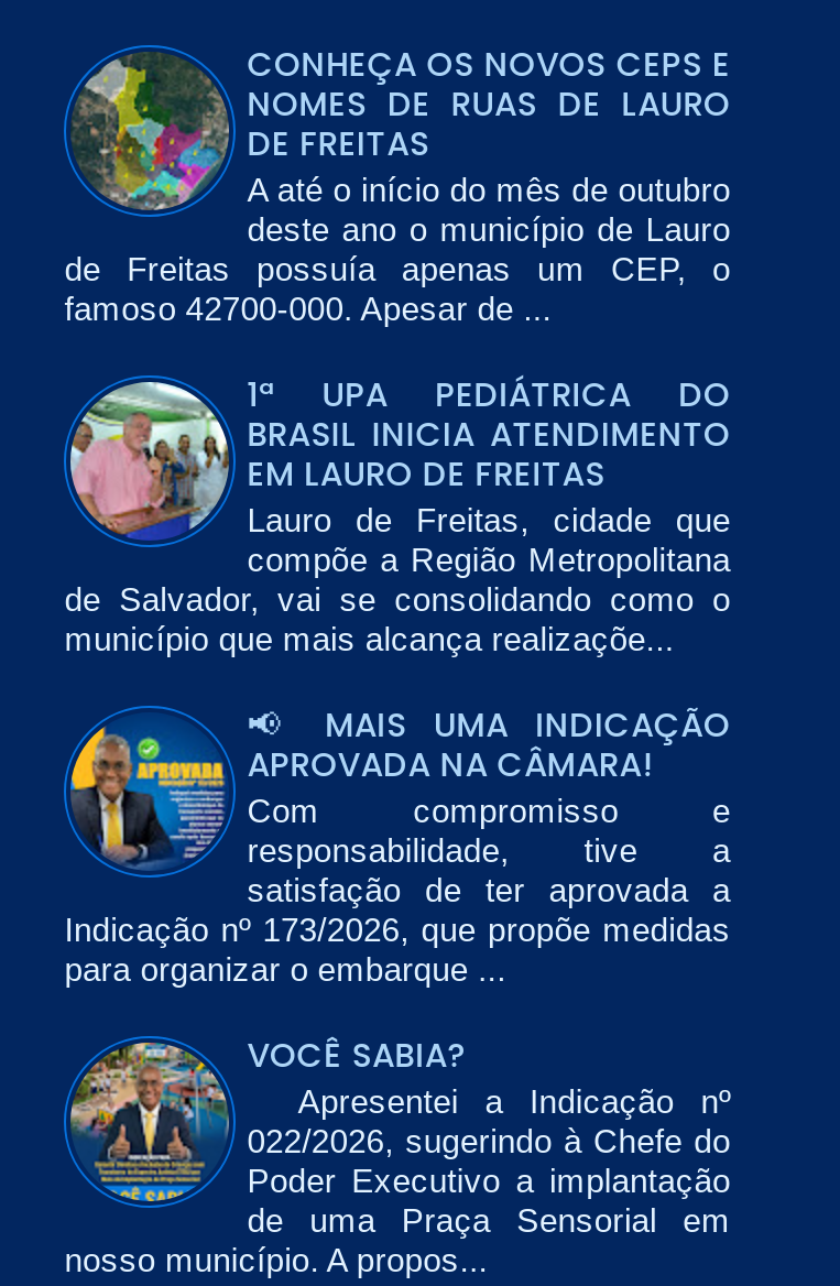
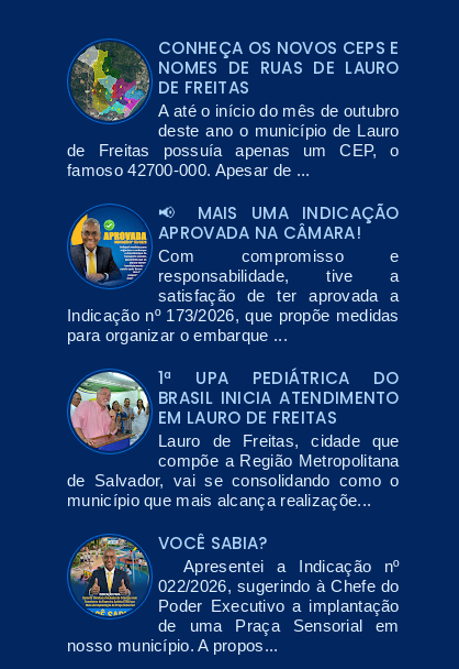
moved [64,370,731,656] -> [67,366,399,509]: [image] | 1ª UPA PEDIÁTRICA DO | BRASIL INICIA ATENDIMENTO | EM LAURO DE FREITAS | Lauro de Freitas, cidade que | compõe a Região Metropolitana | de Salvador, vai se consolidando como o | município que mais alcança realizaçõe...
moved [62,708,731,987] -> [66,205,399,344]: [image] | APROVADA NA CÂMARA! | Com compromisso e | responsabilidade, tive a | satisfação de ter aprovada a | Indicação nº 173/2026, que propõe medidas | para organizar o embarque ...

